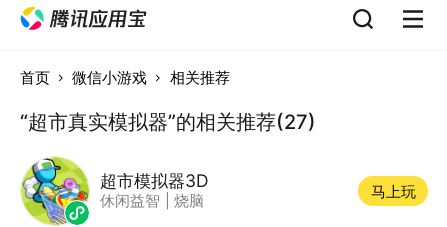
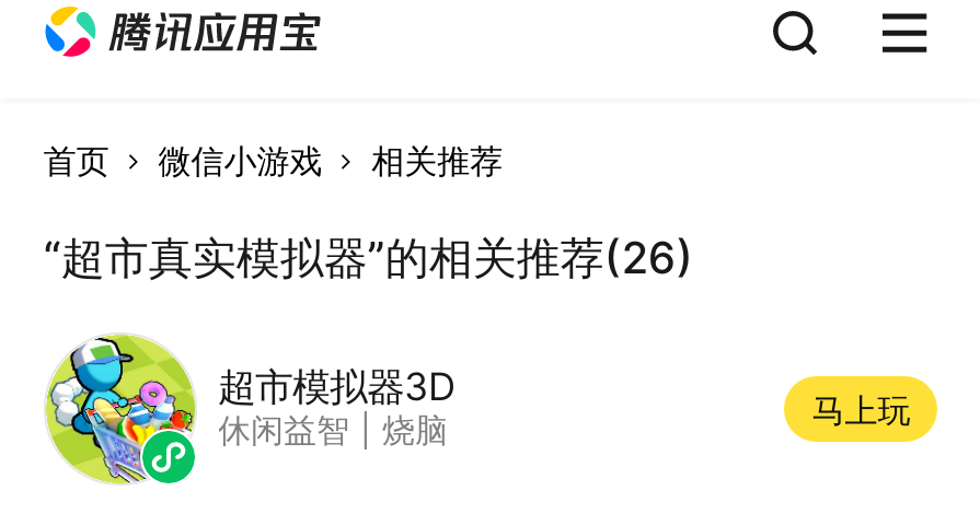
[20,109,316,133] “超市真实模拟器”的相关推荐(27) -> [44,231,694,283] “超市真实模拟器”的相关推荐(26)

